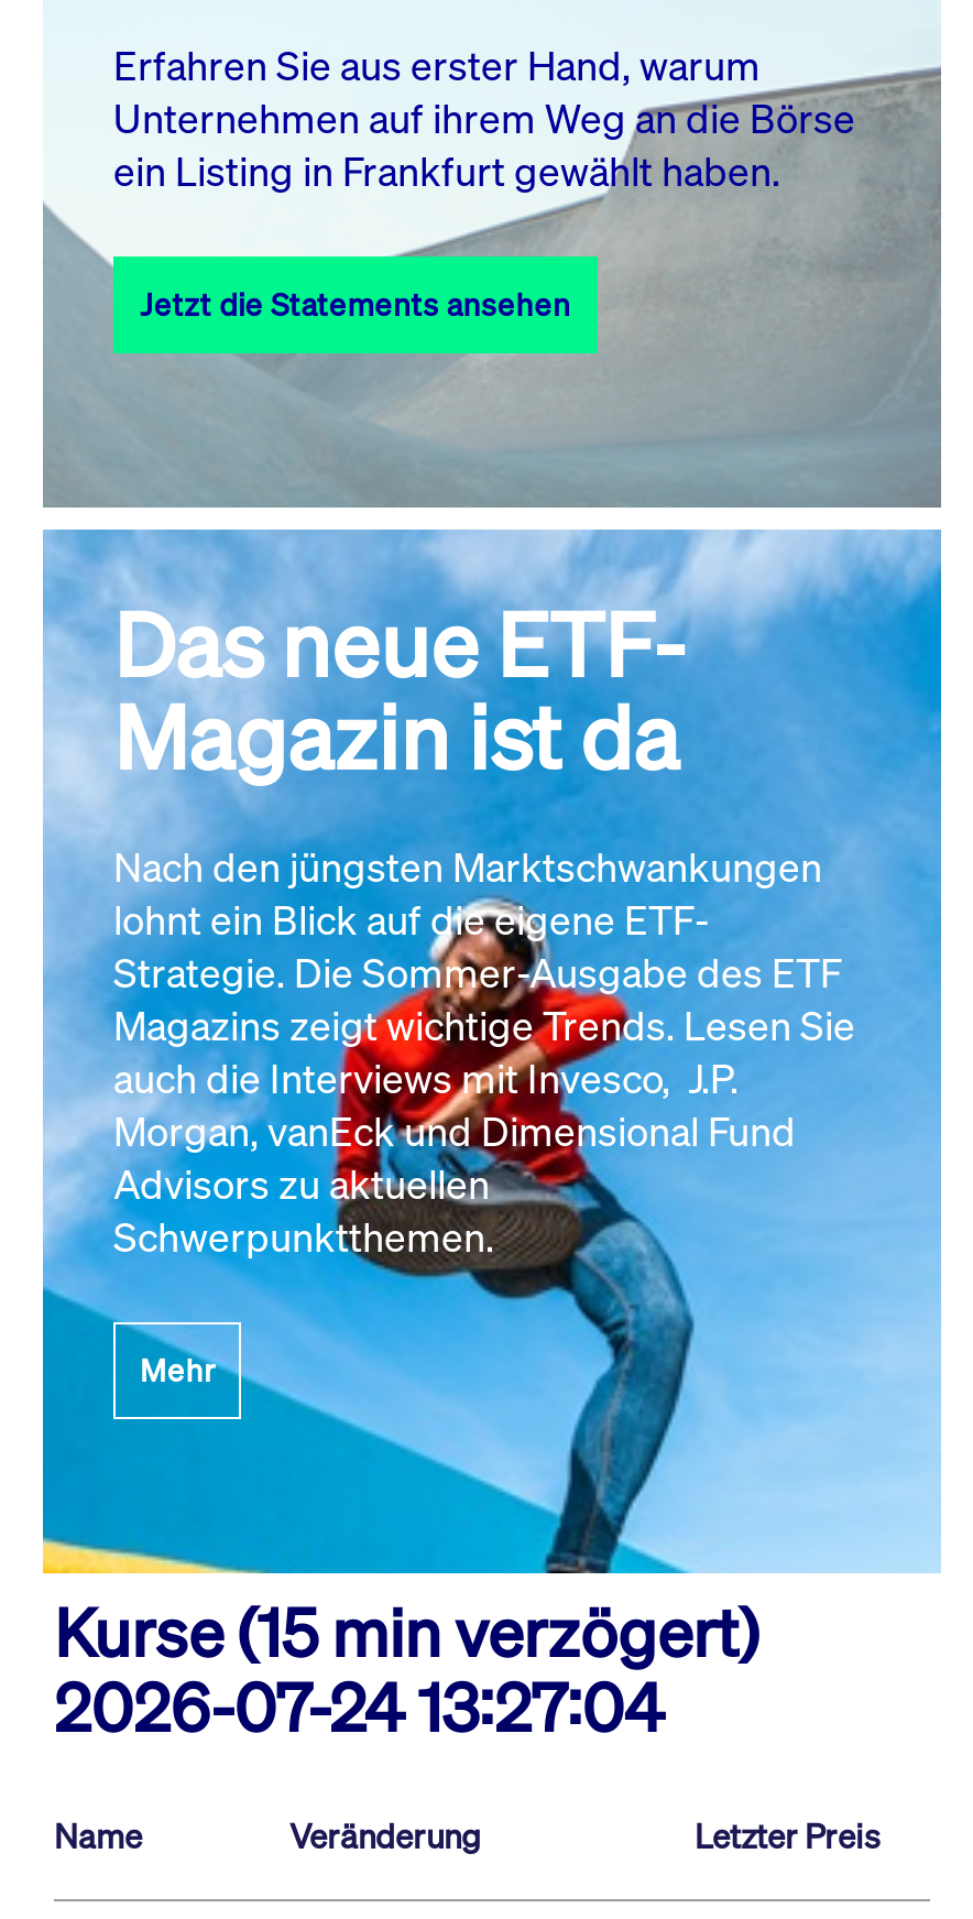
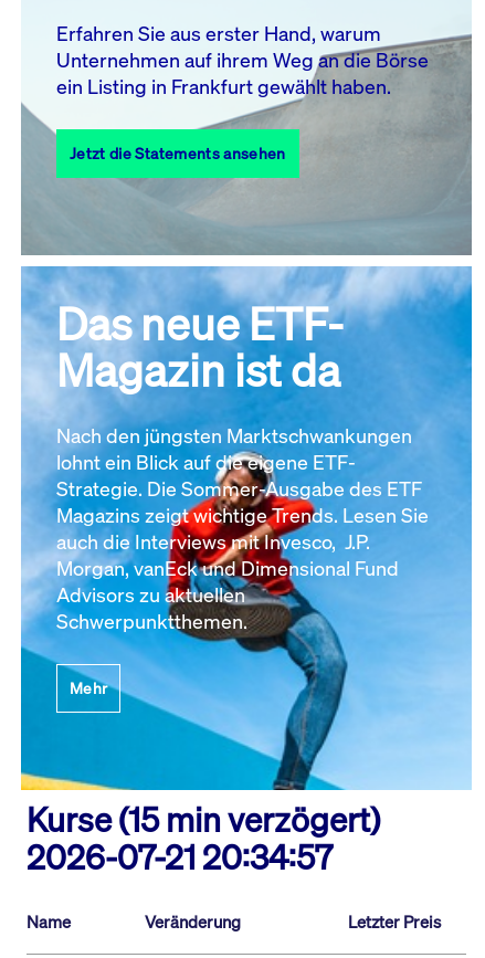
[54,1664,664,1752] 2026-07-24 13:27:04 -> [27,835,333,880] 2026-07-21 20:34:57

